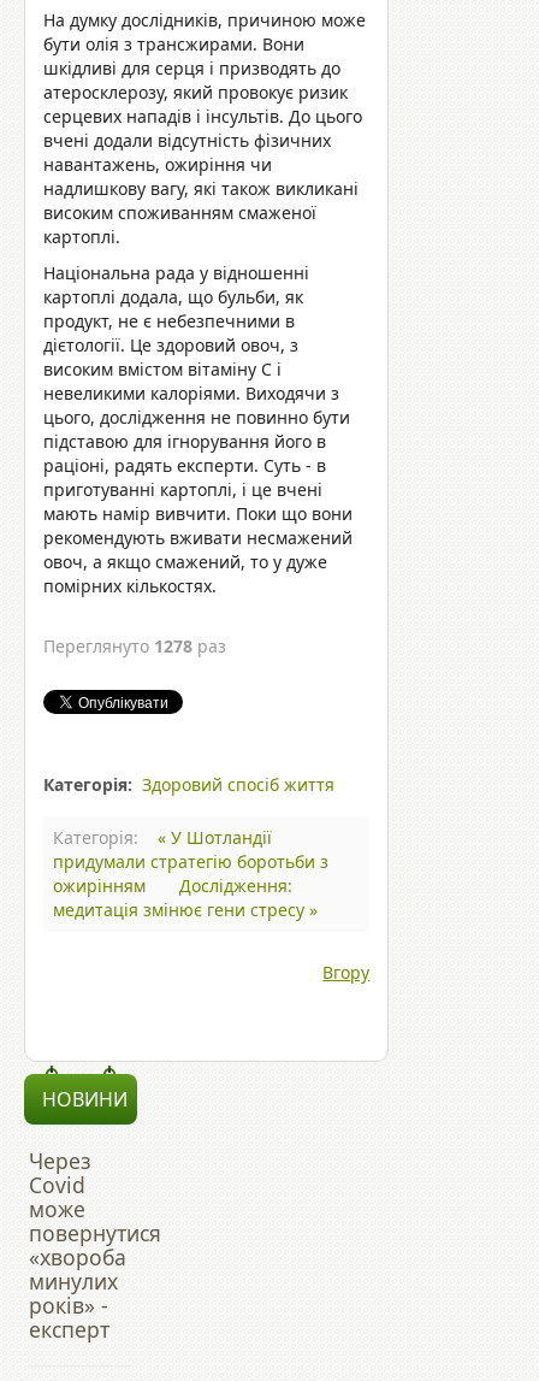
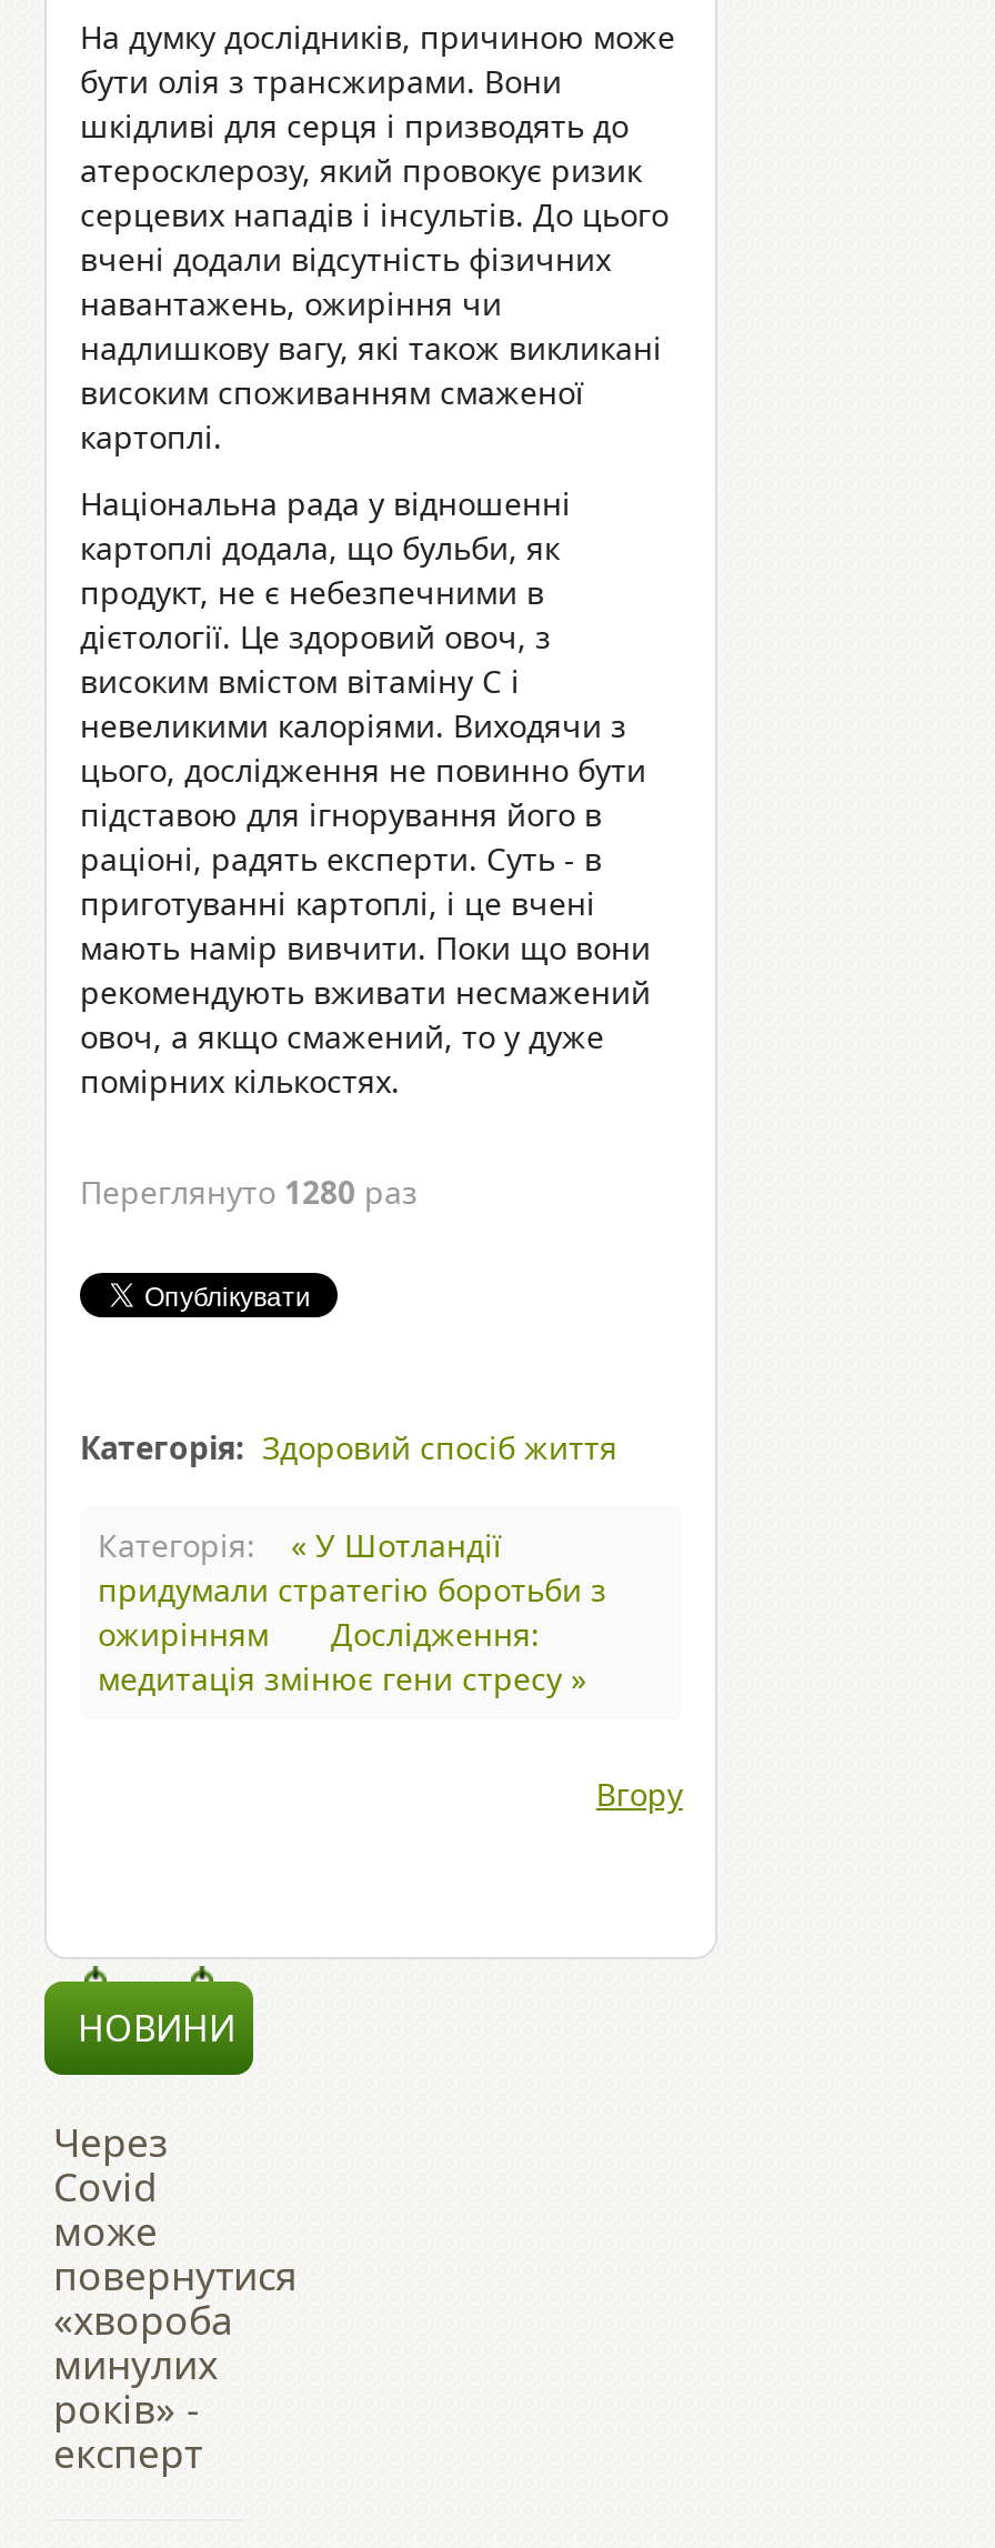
[43,634,226,657] Переглянуто 1278 раз -> [80,1170,418,1212] Переглянуто 1280 раз

